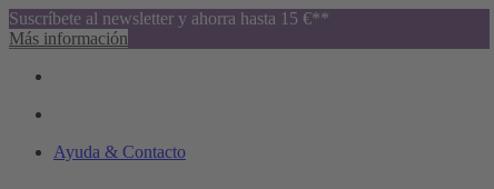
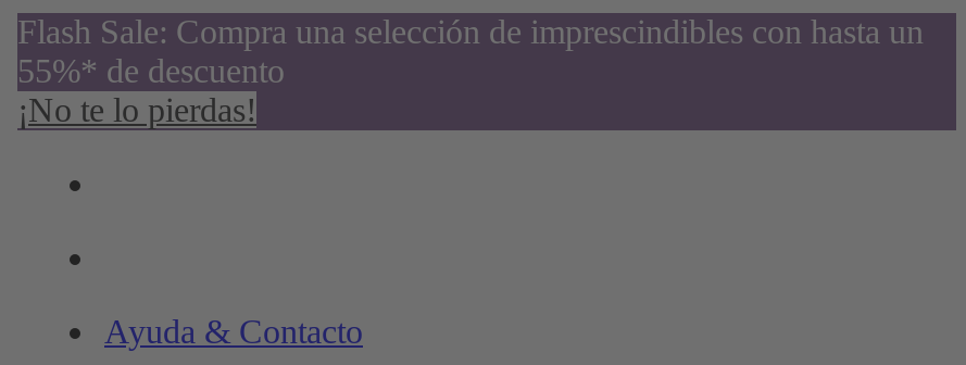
[9,9,329,48] Suscríbete al newsletter y ahorra hasta 15 €** | Más información -> [17,13,924,128] Flash Sale: Compra una selección de imprescindibles con hasta un | 55%* de descuento | ¡No te lo pierdas!

